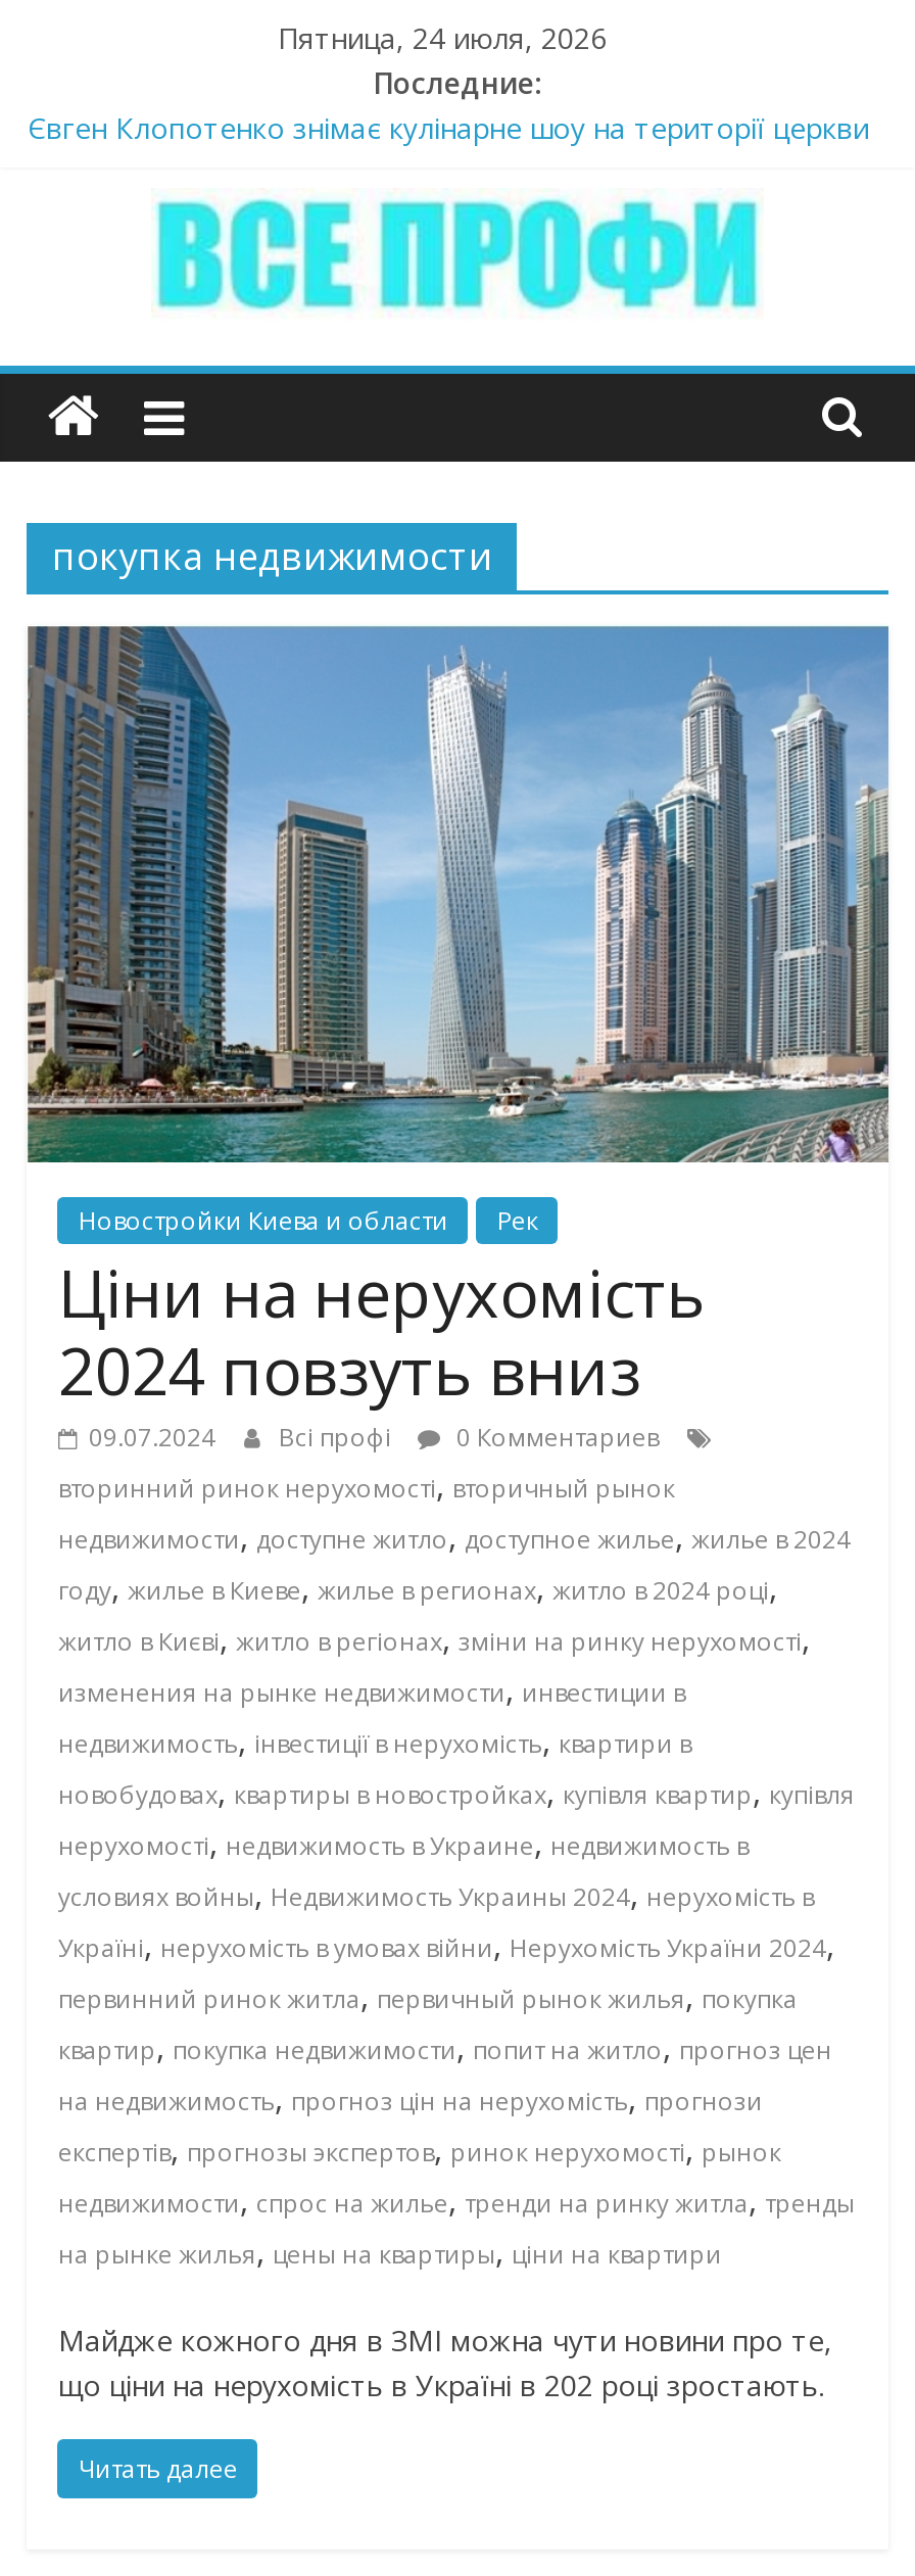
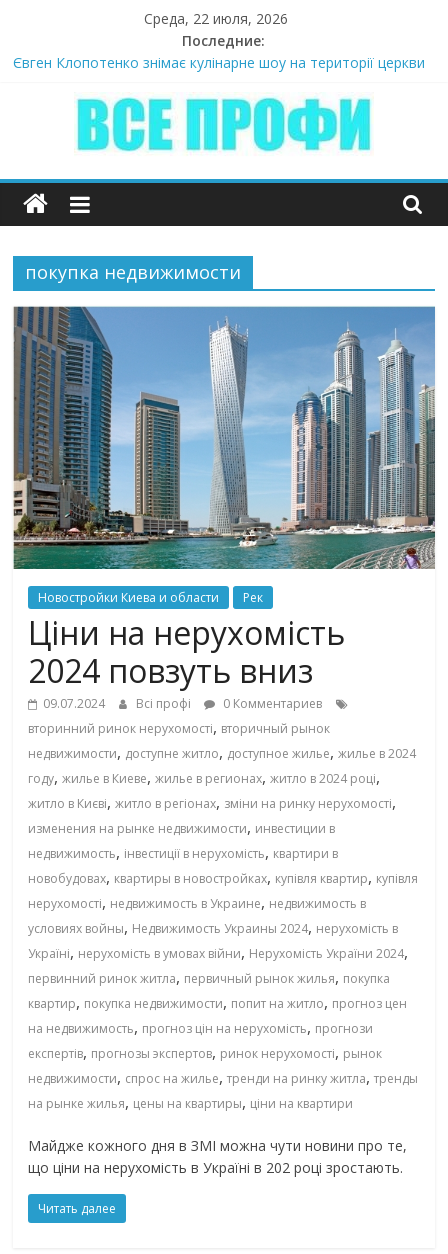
[278,18,607,57] Пятница, 24 июля, 2026 -> [144,9,288,28] Среда, 22 июля, 2026

